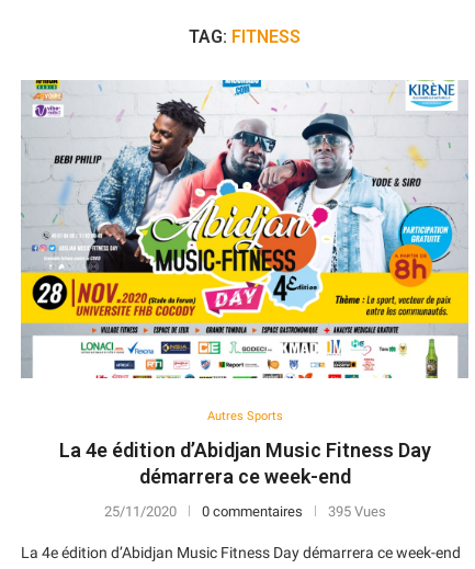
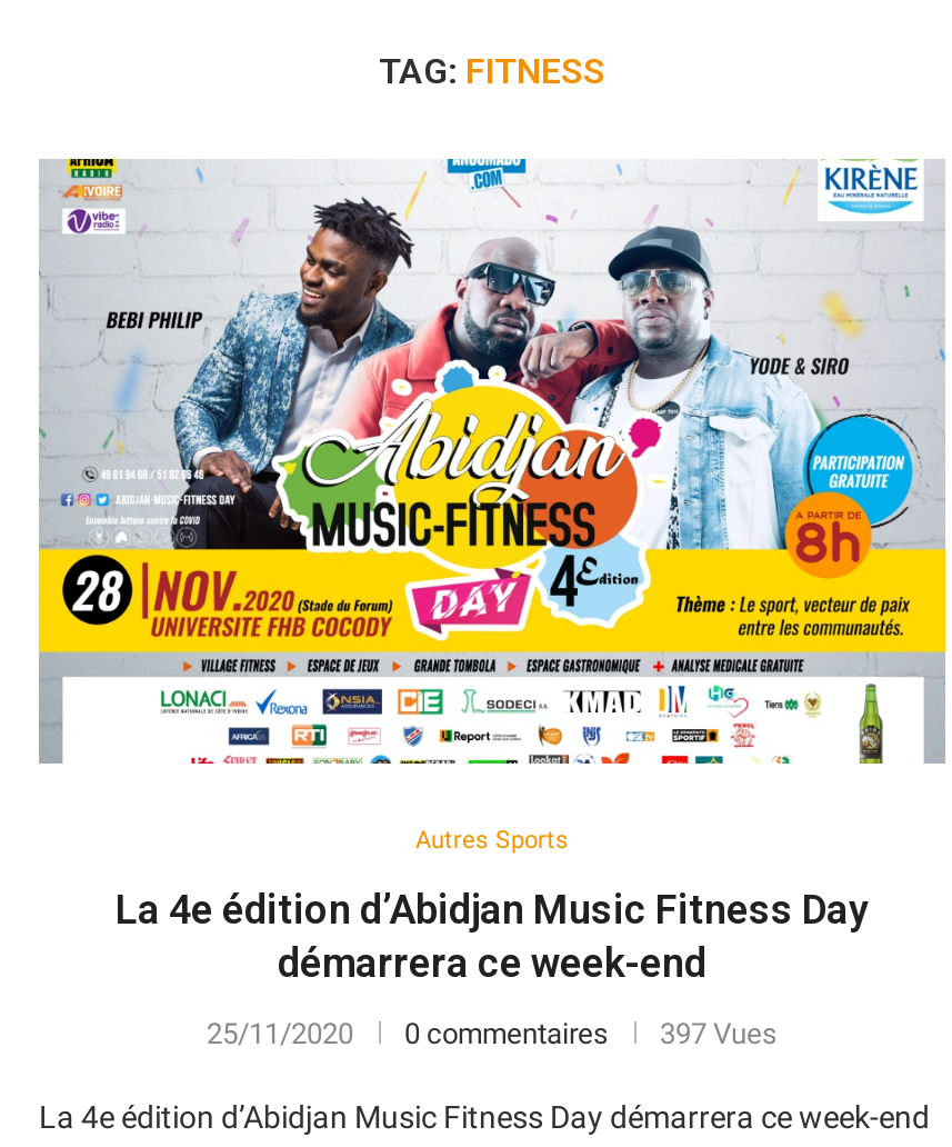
[104,503,386,520] 25/11/2020 0 commentaires 395 Vues -> [207,1017,778,1050] 25/11/2020 0 commentaires 397 Vues

